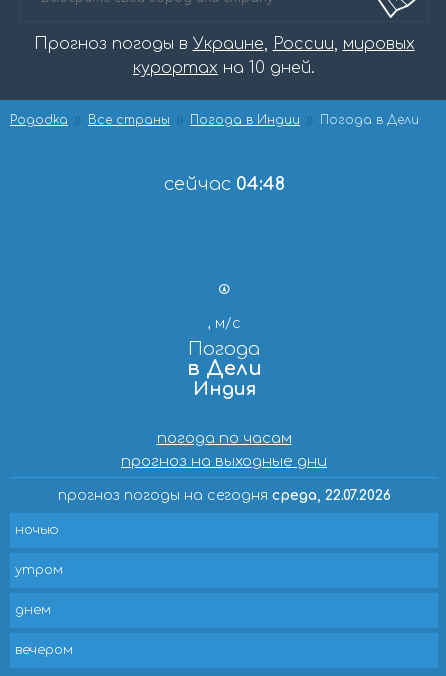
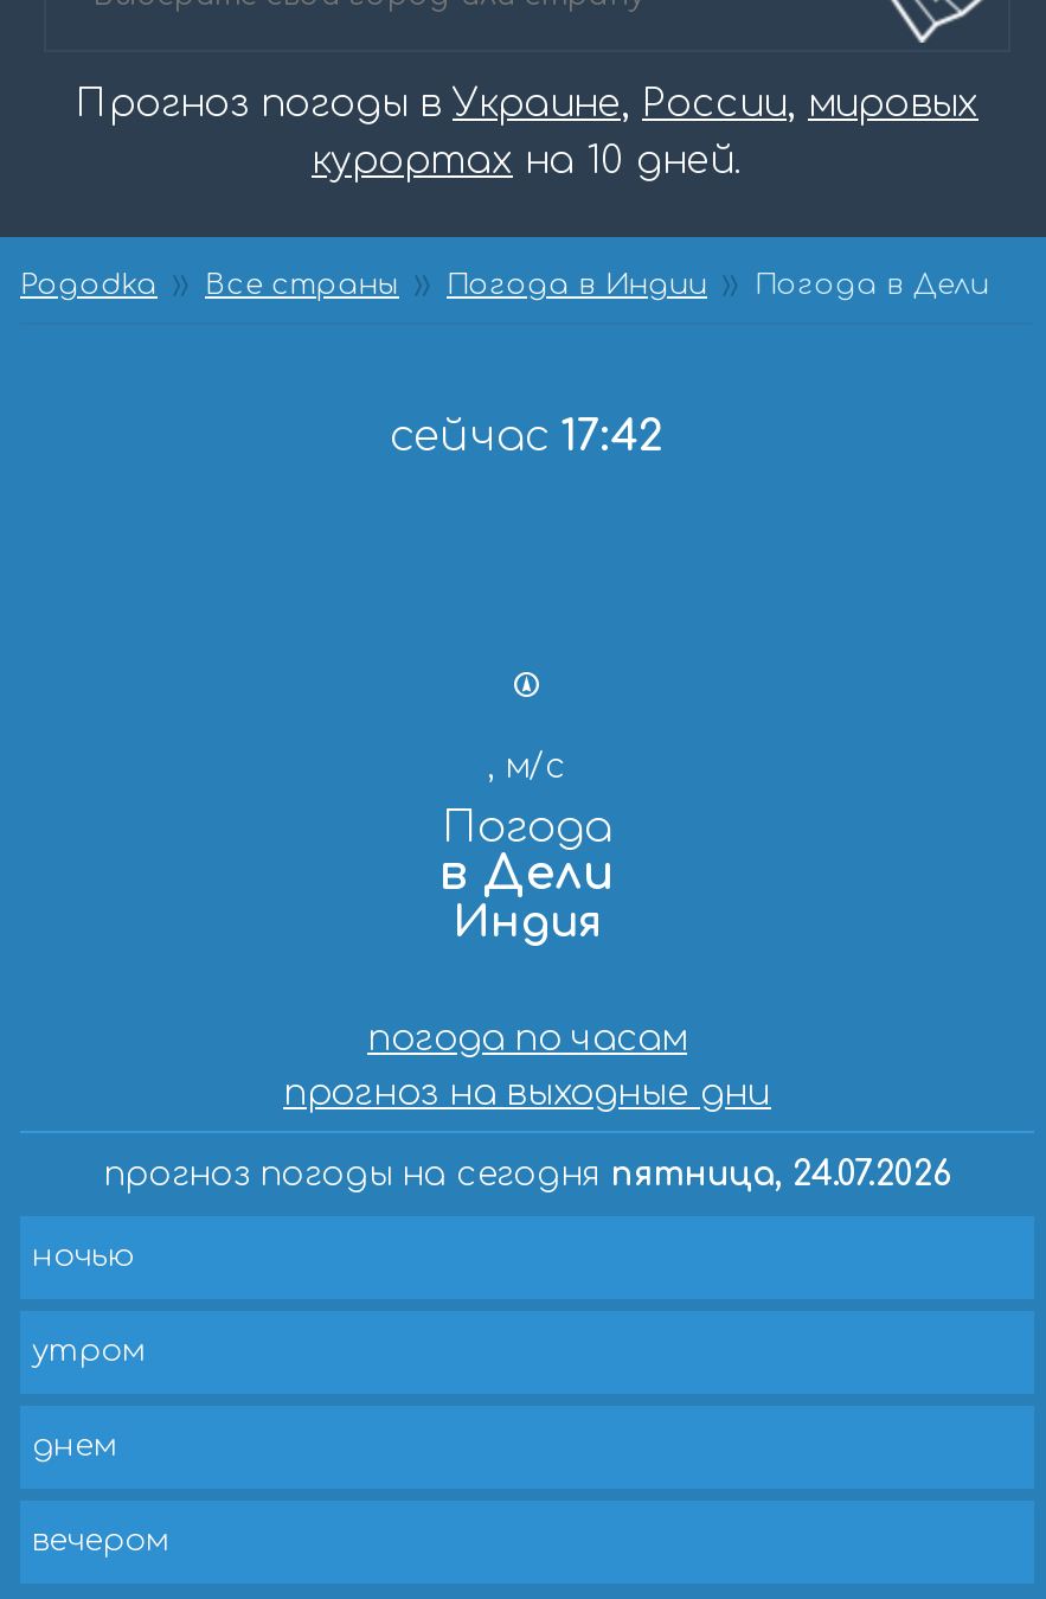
[163,174,284,194] сейчас 04:48 -> [390,412,665,460] сейчас 17:42
[57,488,390,503] прогноз погоды на сегодня среда, 22.07.2026 -> [103,1157,951,1192] прогноз погоды на сегодня пятница, 24.07.2026

